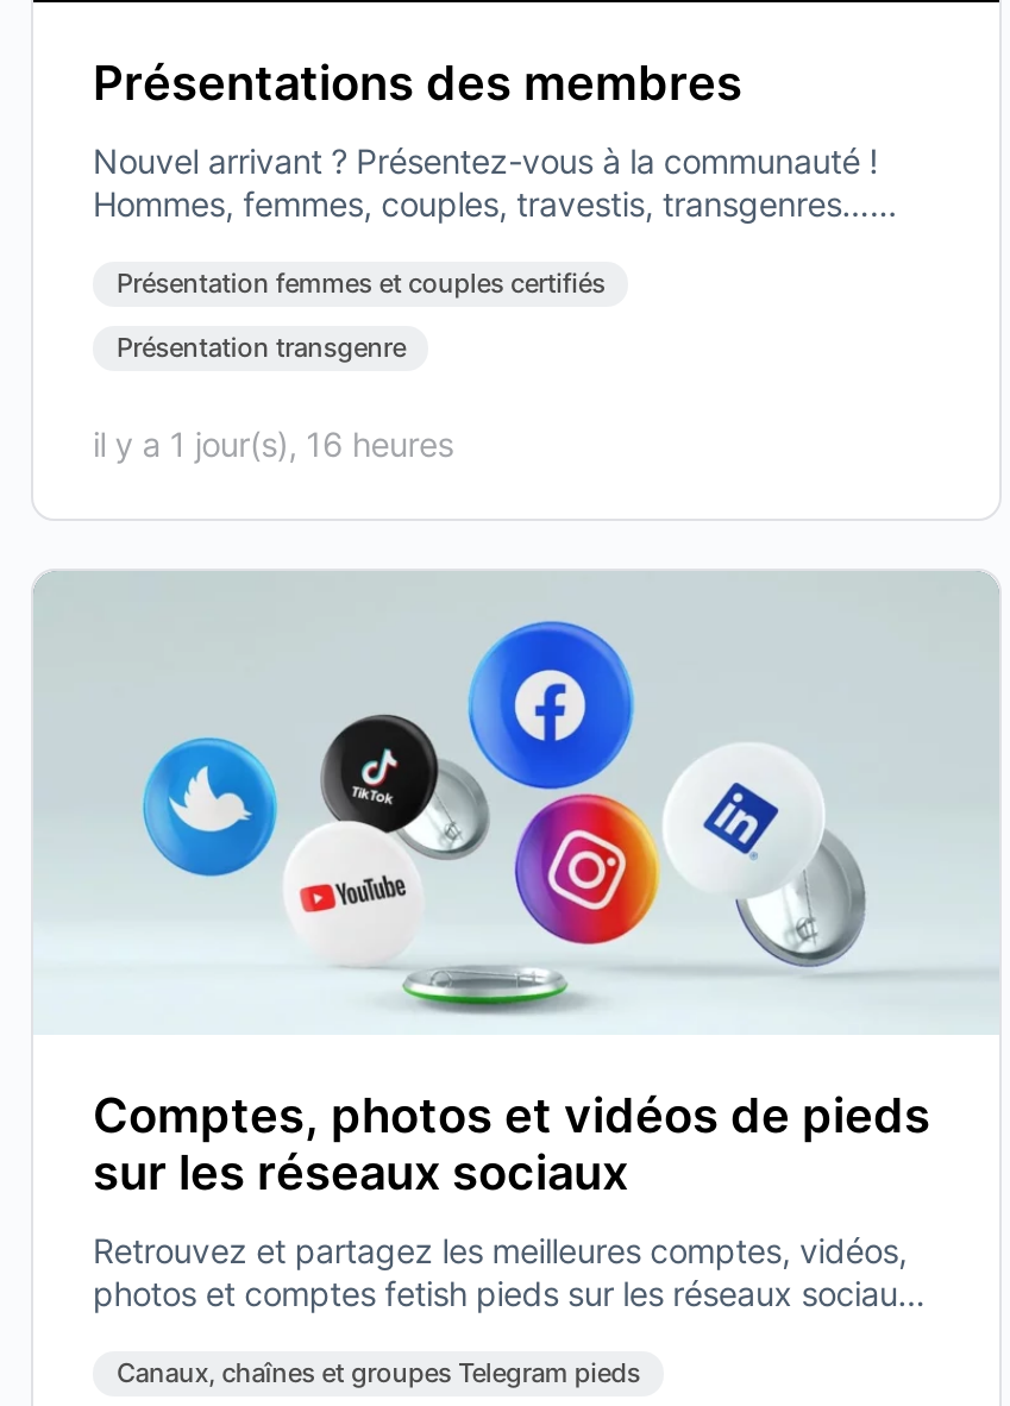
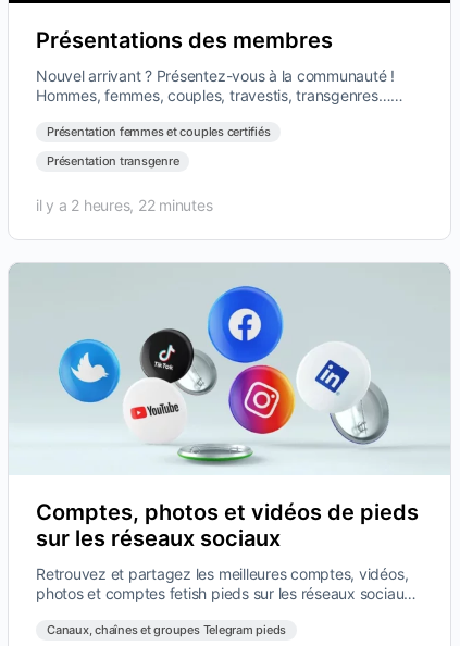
[93,423,453,464] il y a 1 jour(s), 16 heures -> [36,196,213,214] il y a 2 heures, 22 minutes

